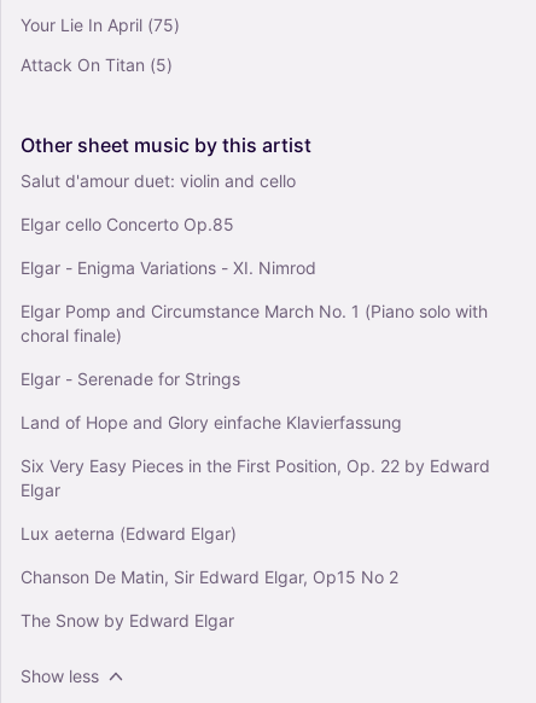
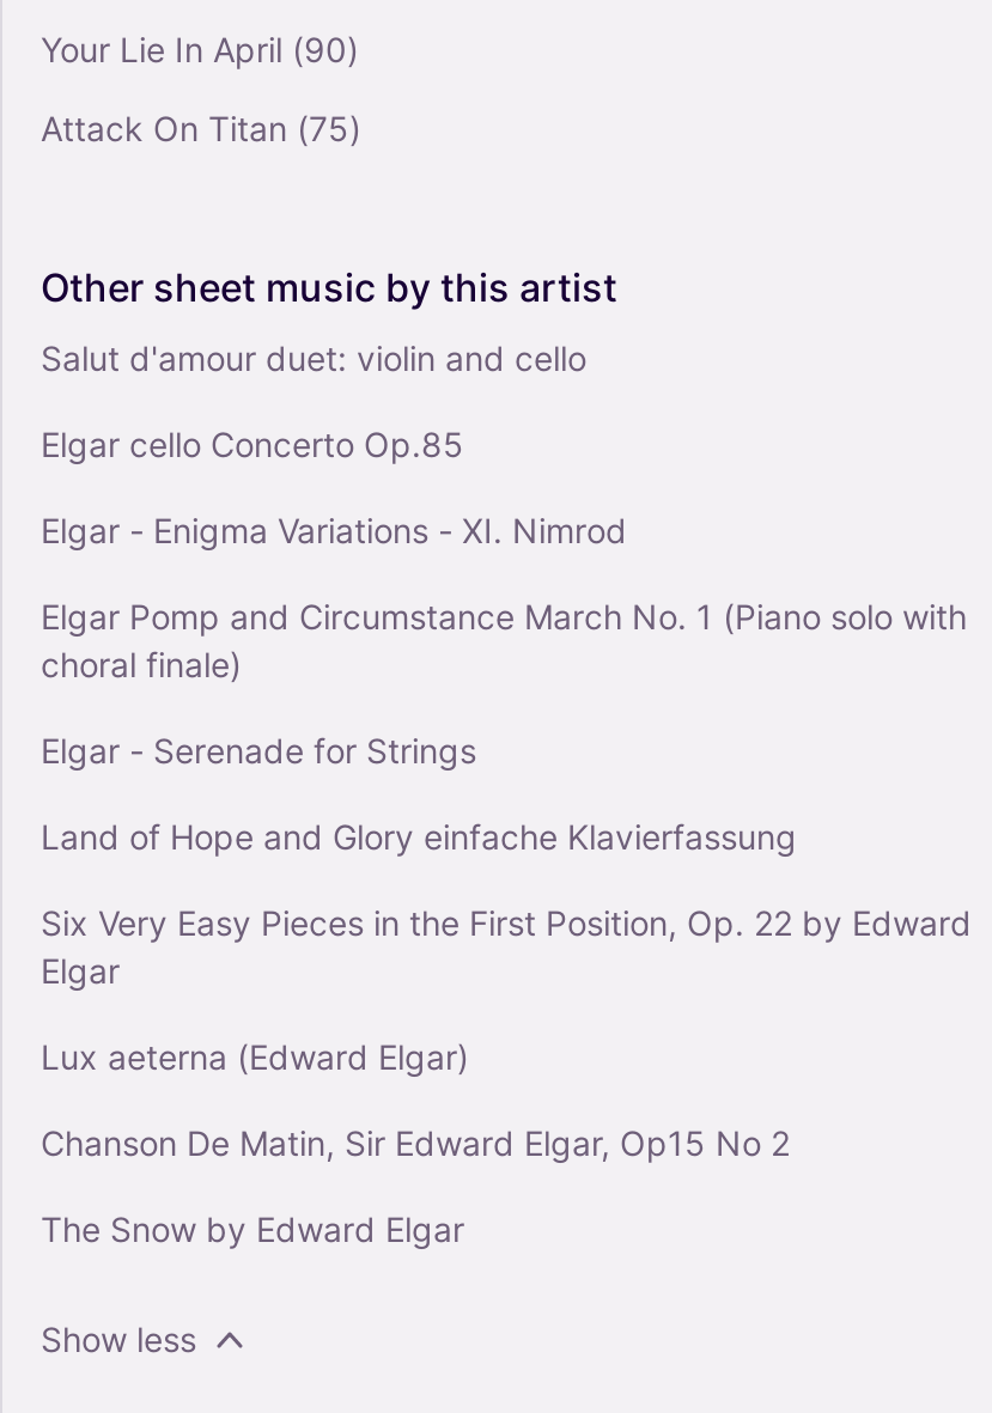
[21,15,180,35] Your Lie In April (75) -> [41,29,359,70] Your Lie In April (90)
[21,55,173,75] Attack On Titan (5) -> [41,108,361,149] Attack On Titan (75)

